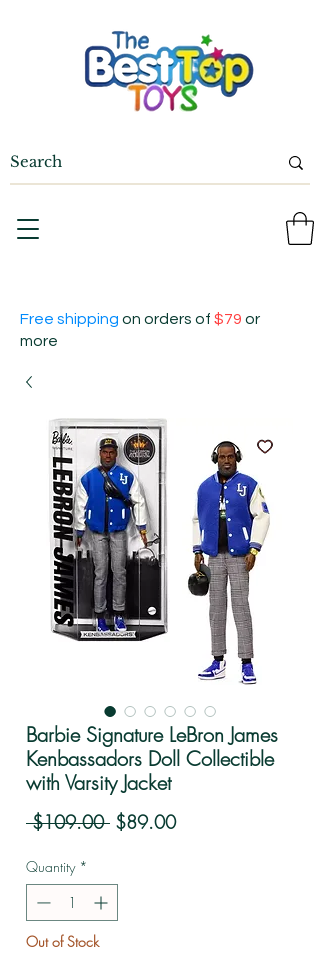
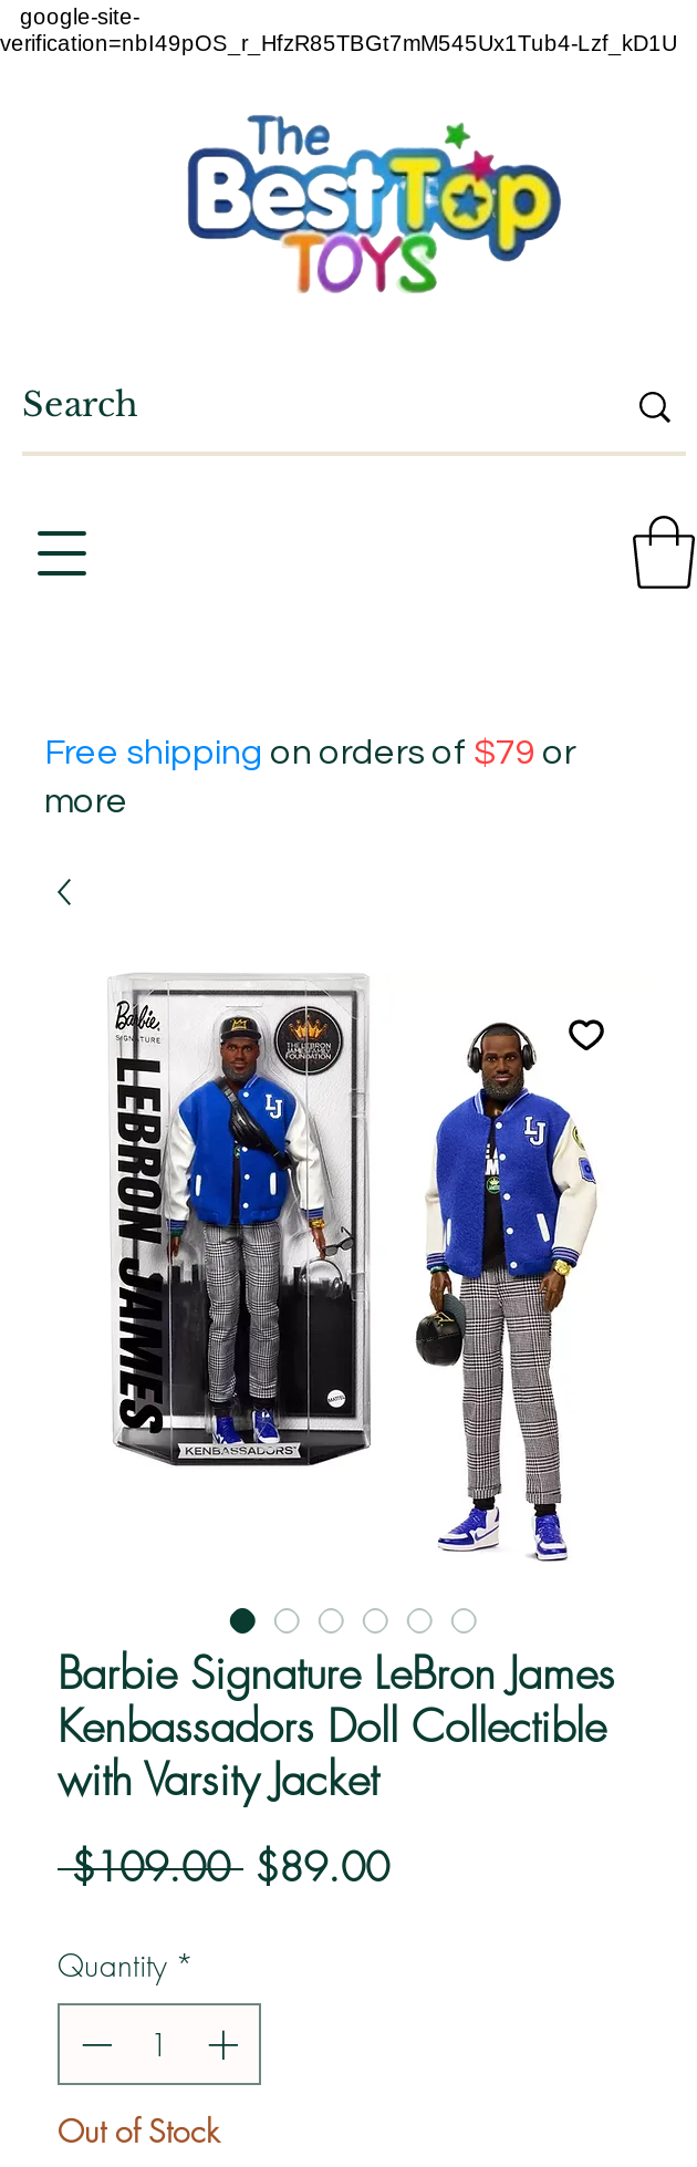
none -> [0,4,677,55] google-site- | verification=nbI49pOS_r_HfzR85TBGt7mM545Ux1Tub4-Lzf_kD1U

